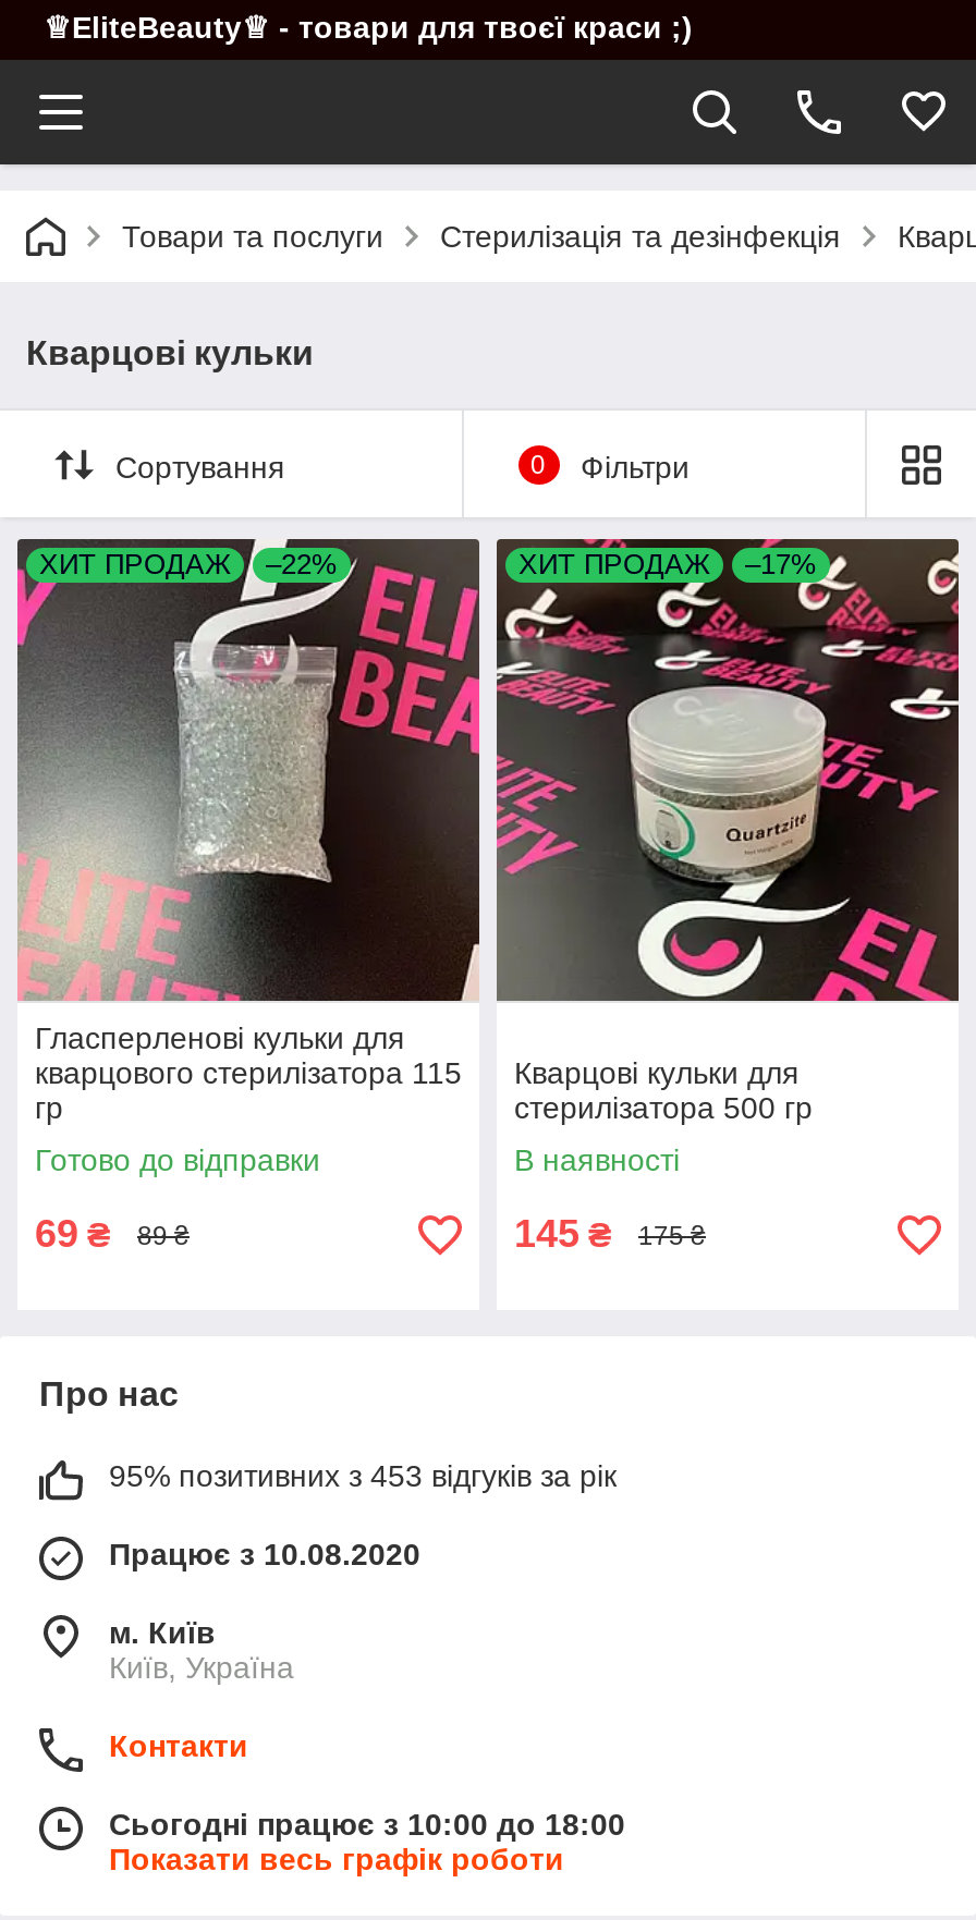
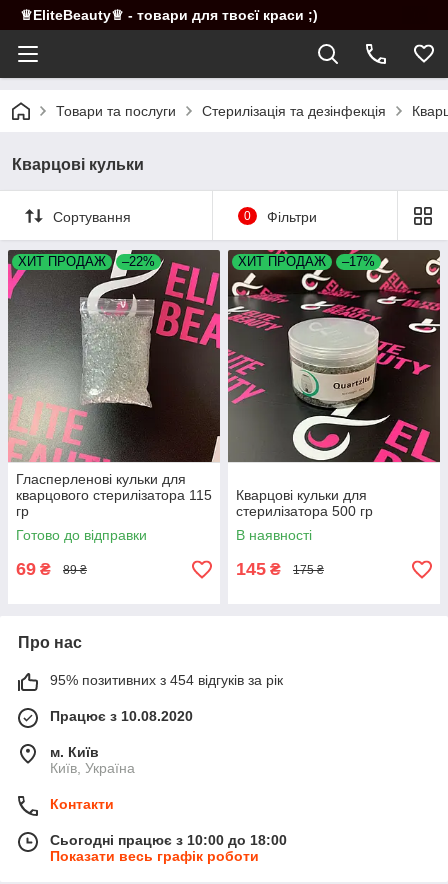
[109,1458,617,1493] 95% позитивних з 453 відгуків за рік -> [50,672,283,688] 95% позитивних з 454 відгуків за рік

